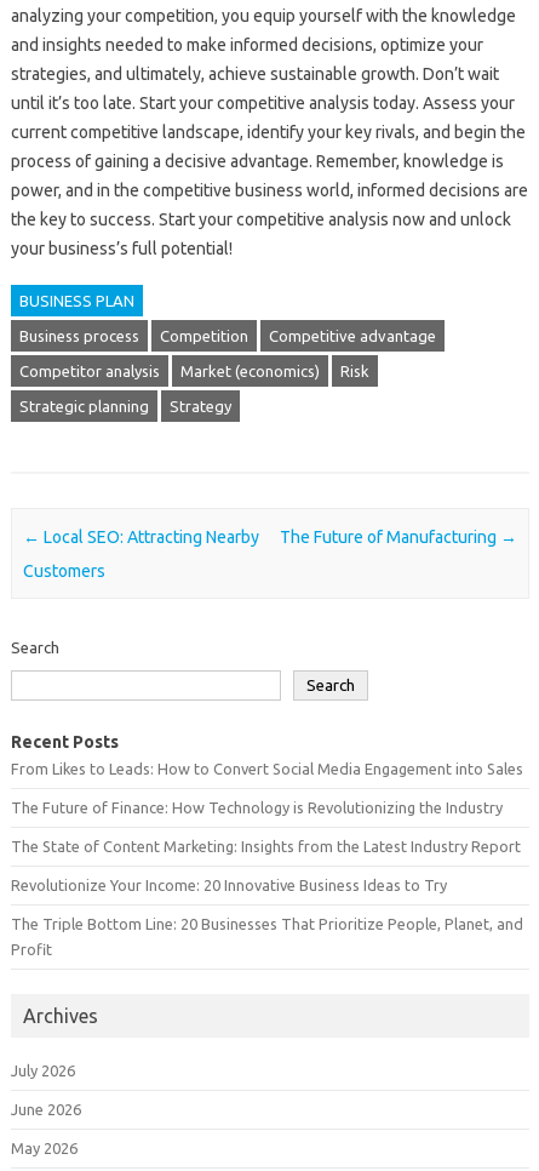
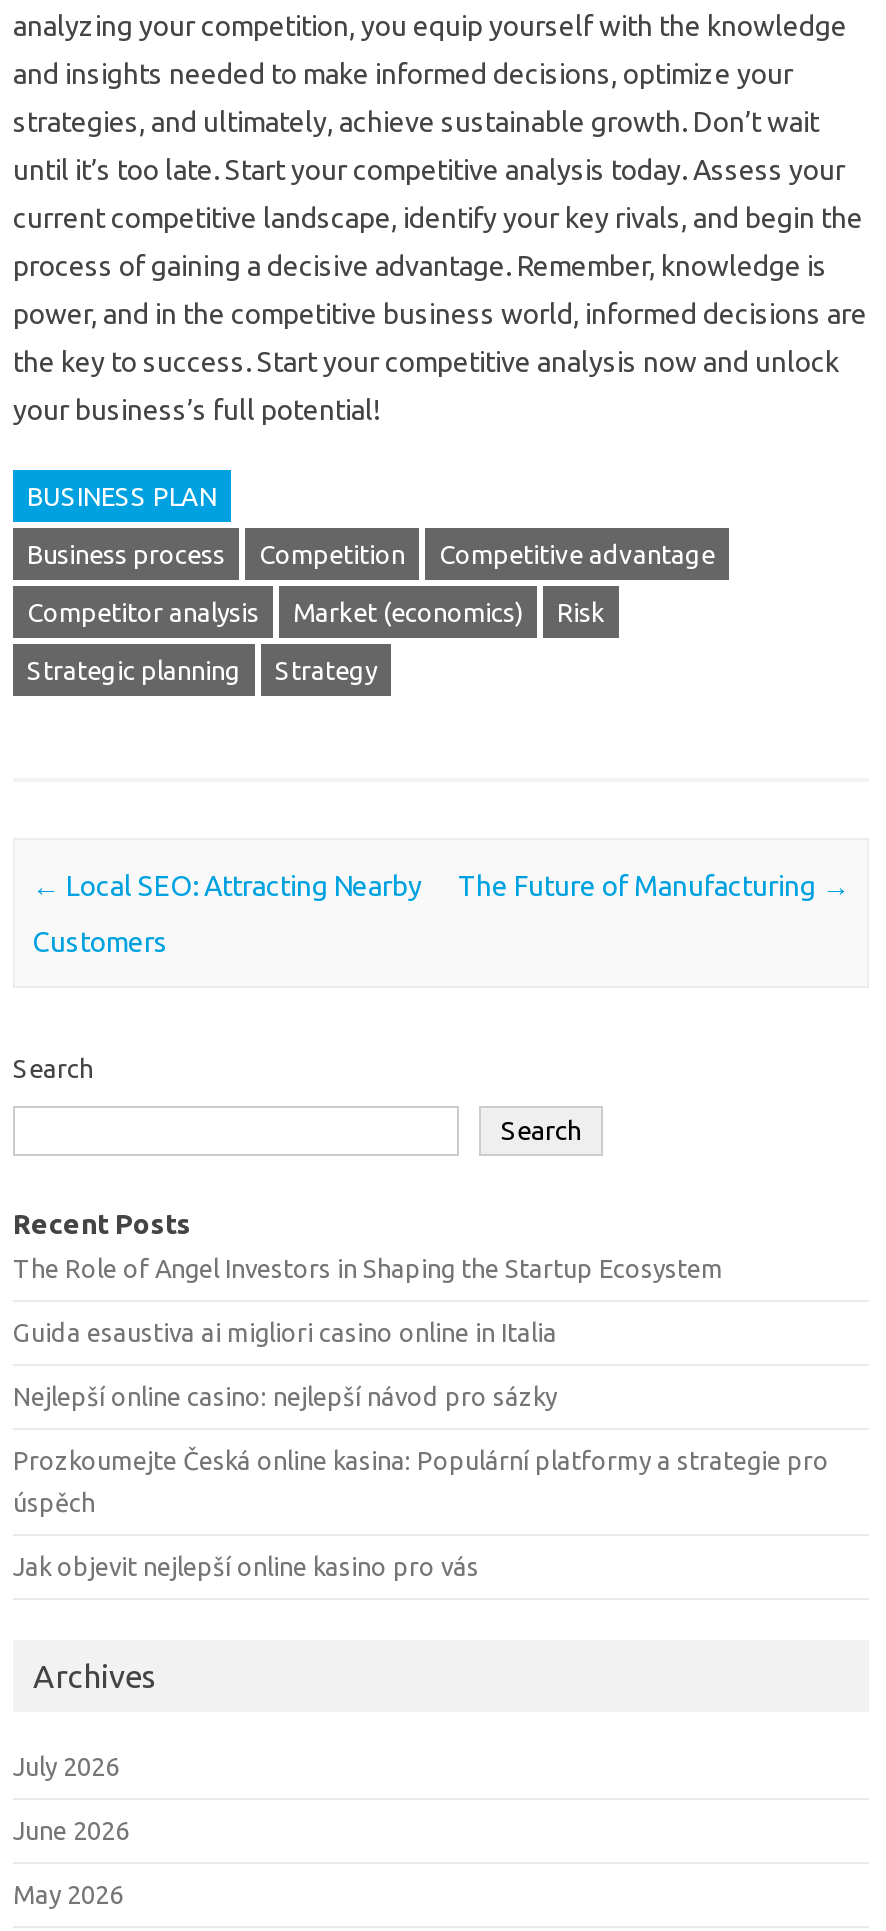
[11,760,523,777] From Likes to Leads: How to Convert Social Media Engagement into Sales -> [13,1254,723,1282] The Role of Angel Investors in Shaping the Startup Ecosystem
[11,799,503,816] The Future of Finance: How Technology is Revolutionizing the Industry -> [13,1318,557,1346] Guida esaustiva ai migliori casino online in Italia
[11,838,521,855] The State of Content Marketing: Insights from the Latest Industry Report -> [13,1382,557,1410] Nejlepší online casino: nejlepší návod pro sázky
[11,877,447,894] Revolutionize Your Income: 20 Innovative Business Ideas to Try -> [13,1446,829,1474] Prozkoumejte Česká online kasina: Populární platformy a strategie pro
[11,915,523,932] The Triple Bottom Line: 20 Businesses That Prioritize People, Planet, and -> [13,1488,95,1516] úspěch
[11,941,52,958] Profit -> [13,1552,479,1580] Jak objevit nejlepší online kasino pro vás

